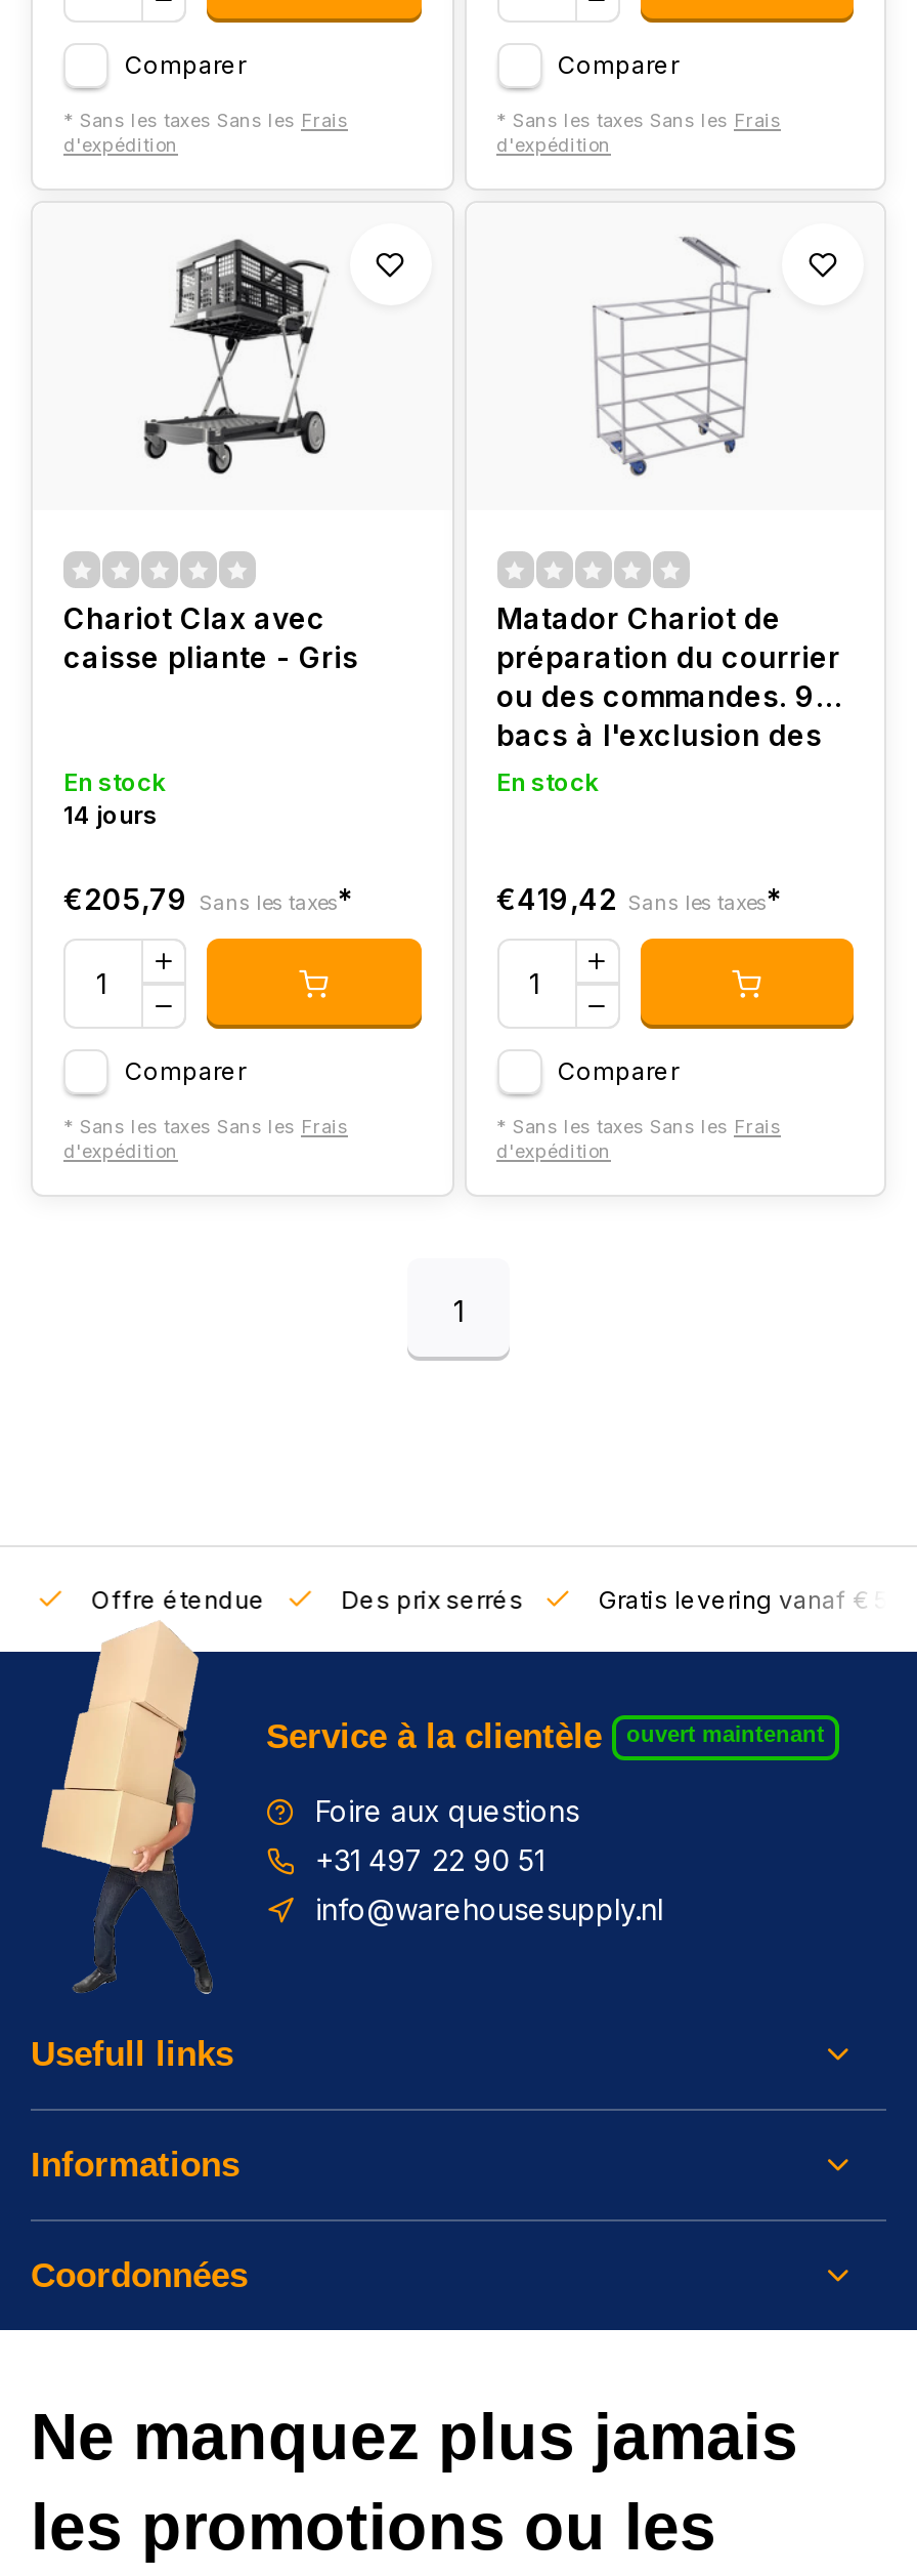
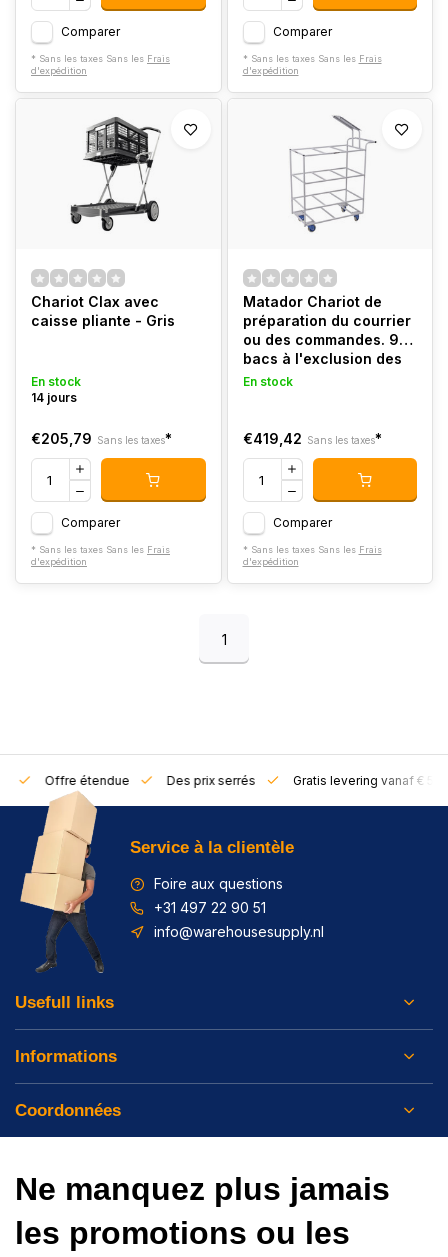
[626,1720,825,1745] ouvert maintenant -> none

